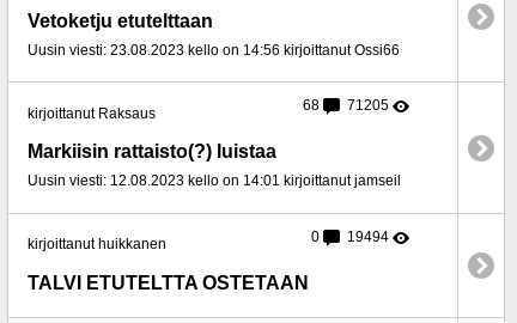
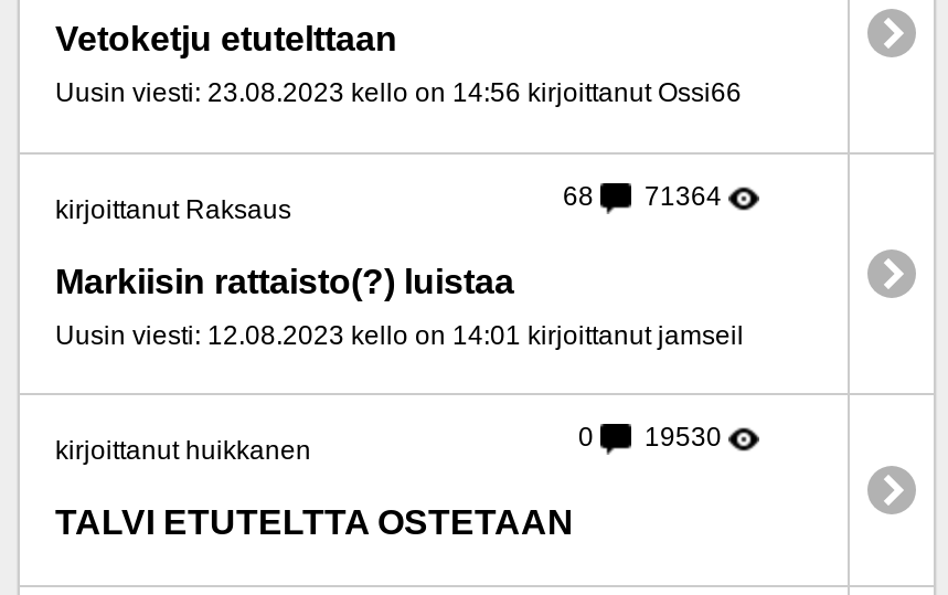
[303,97,393,114] 68 71205 -> [563,181,728,212] 68 71364
[311,228,393,245] 0 19494 -> [578,422,728,453] 0 19530

